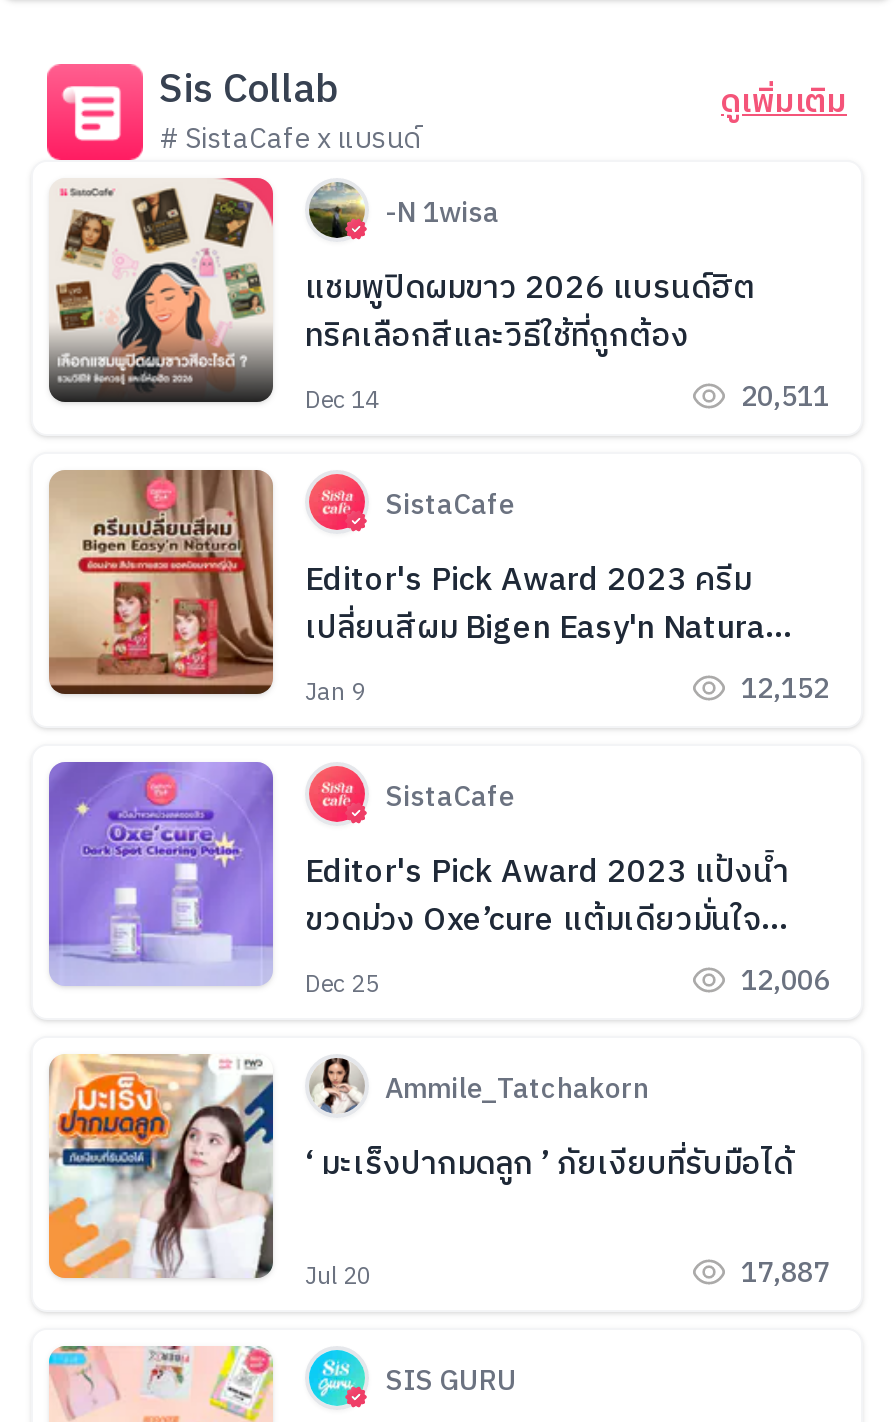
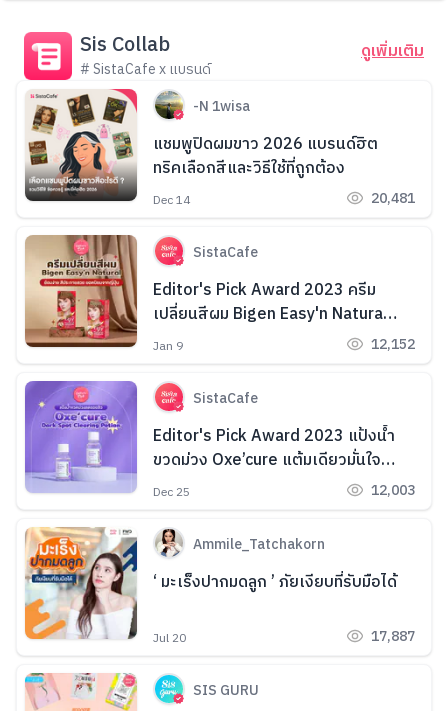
[741,373,829,419] 20,511 -> [371,187,415,210] 20,481
[741,957,829,1003] 12,006 -> [371,479,415,502] 12,003

